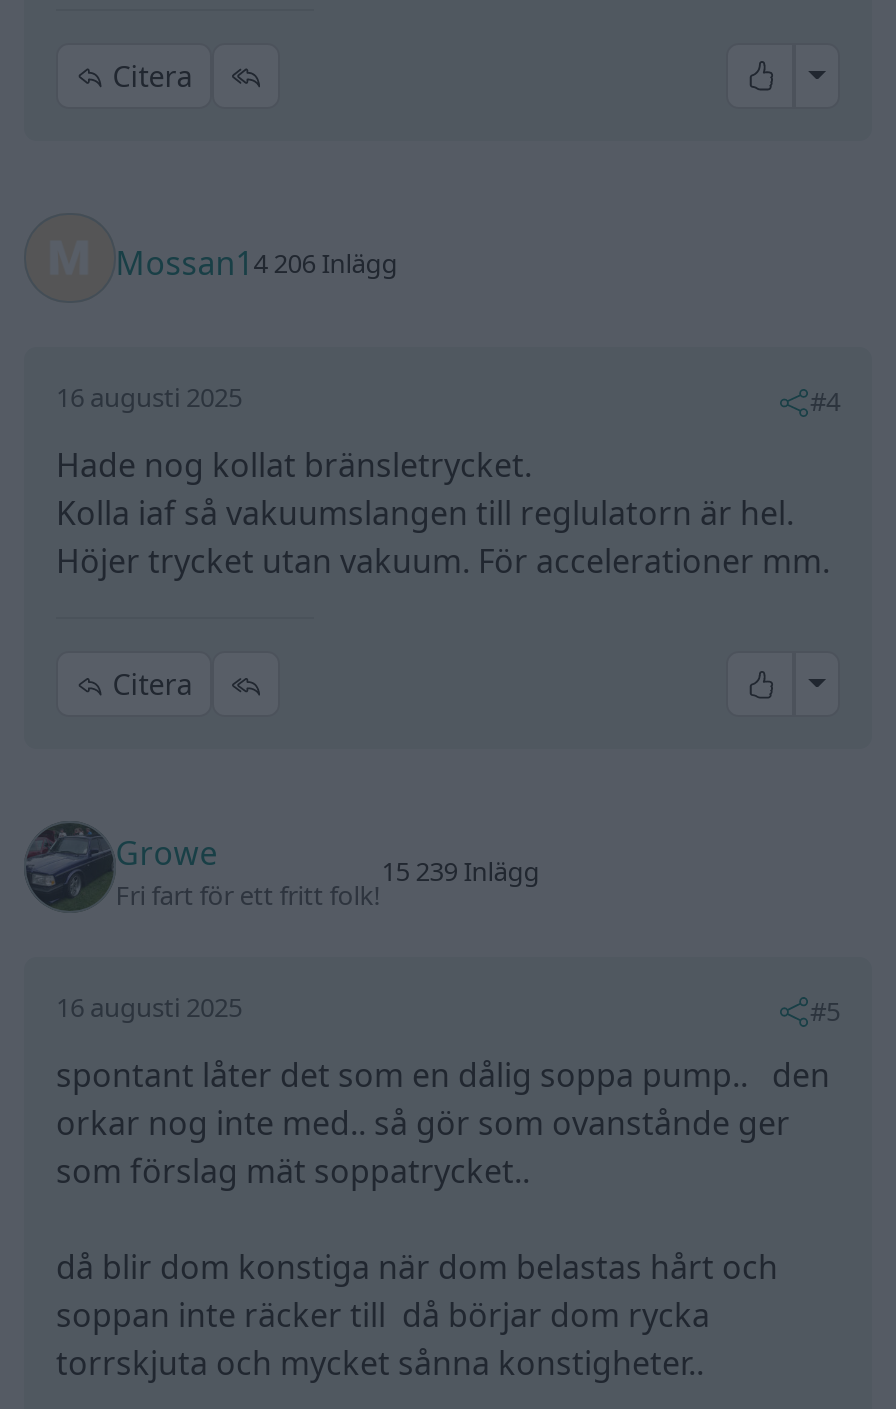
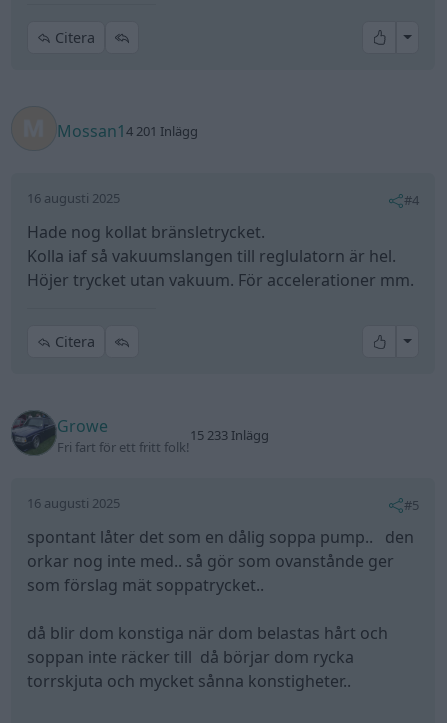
[116,242,398,286] Mossan14 206 Inlägg -> [57,120,198,142] Mossan14 201 Inlägg
[382,854,540,890] 15 239 Inlägg -> [190,426,269,444] 15 233 Inlägg

